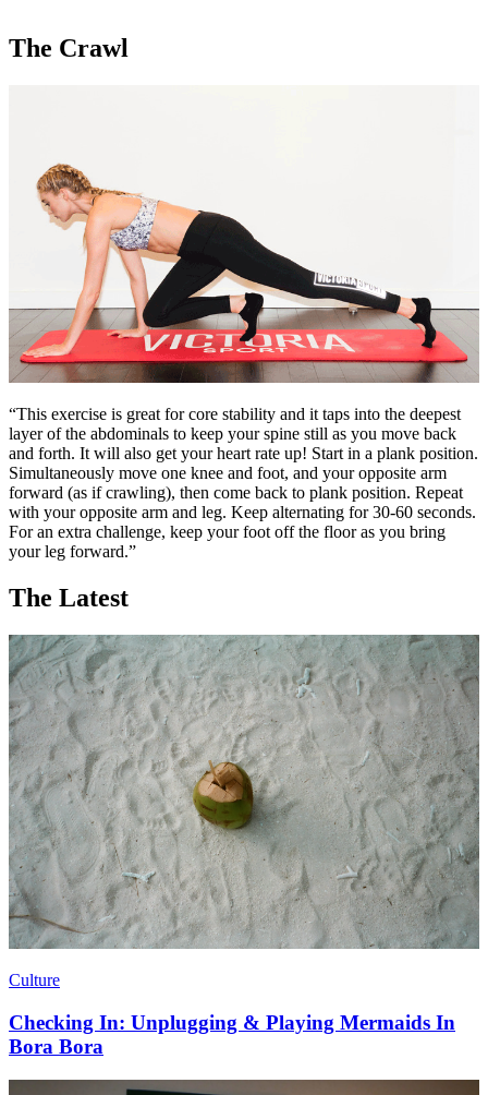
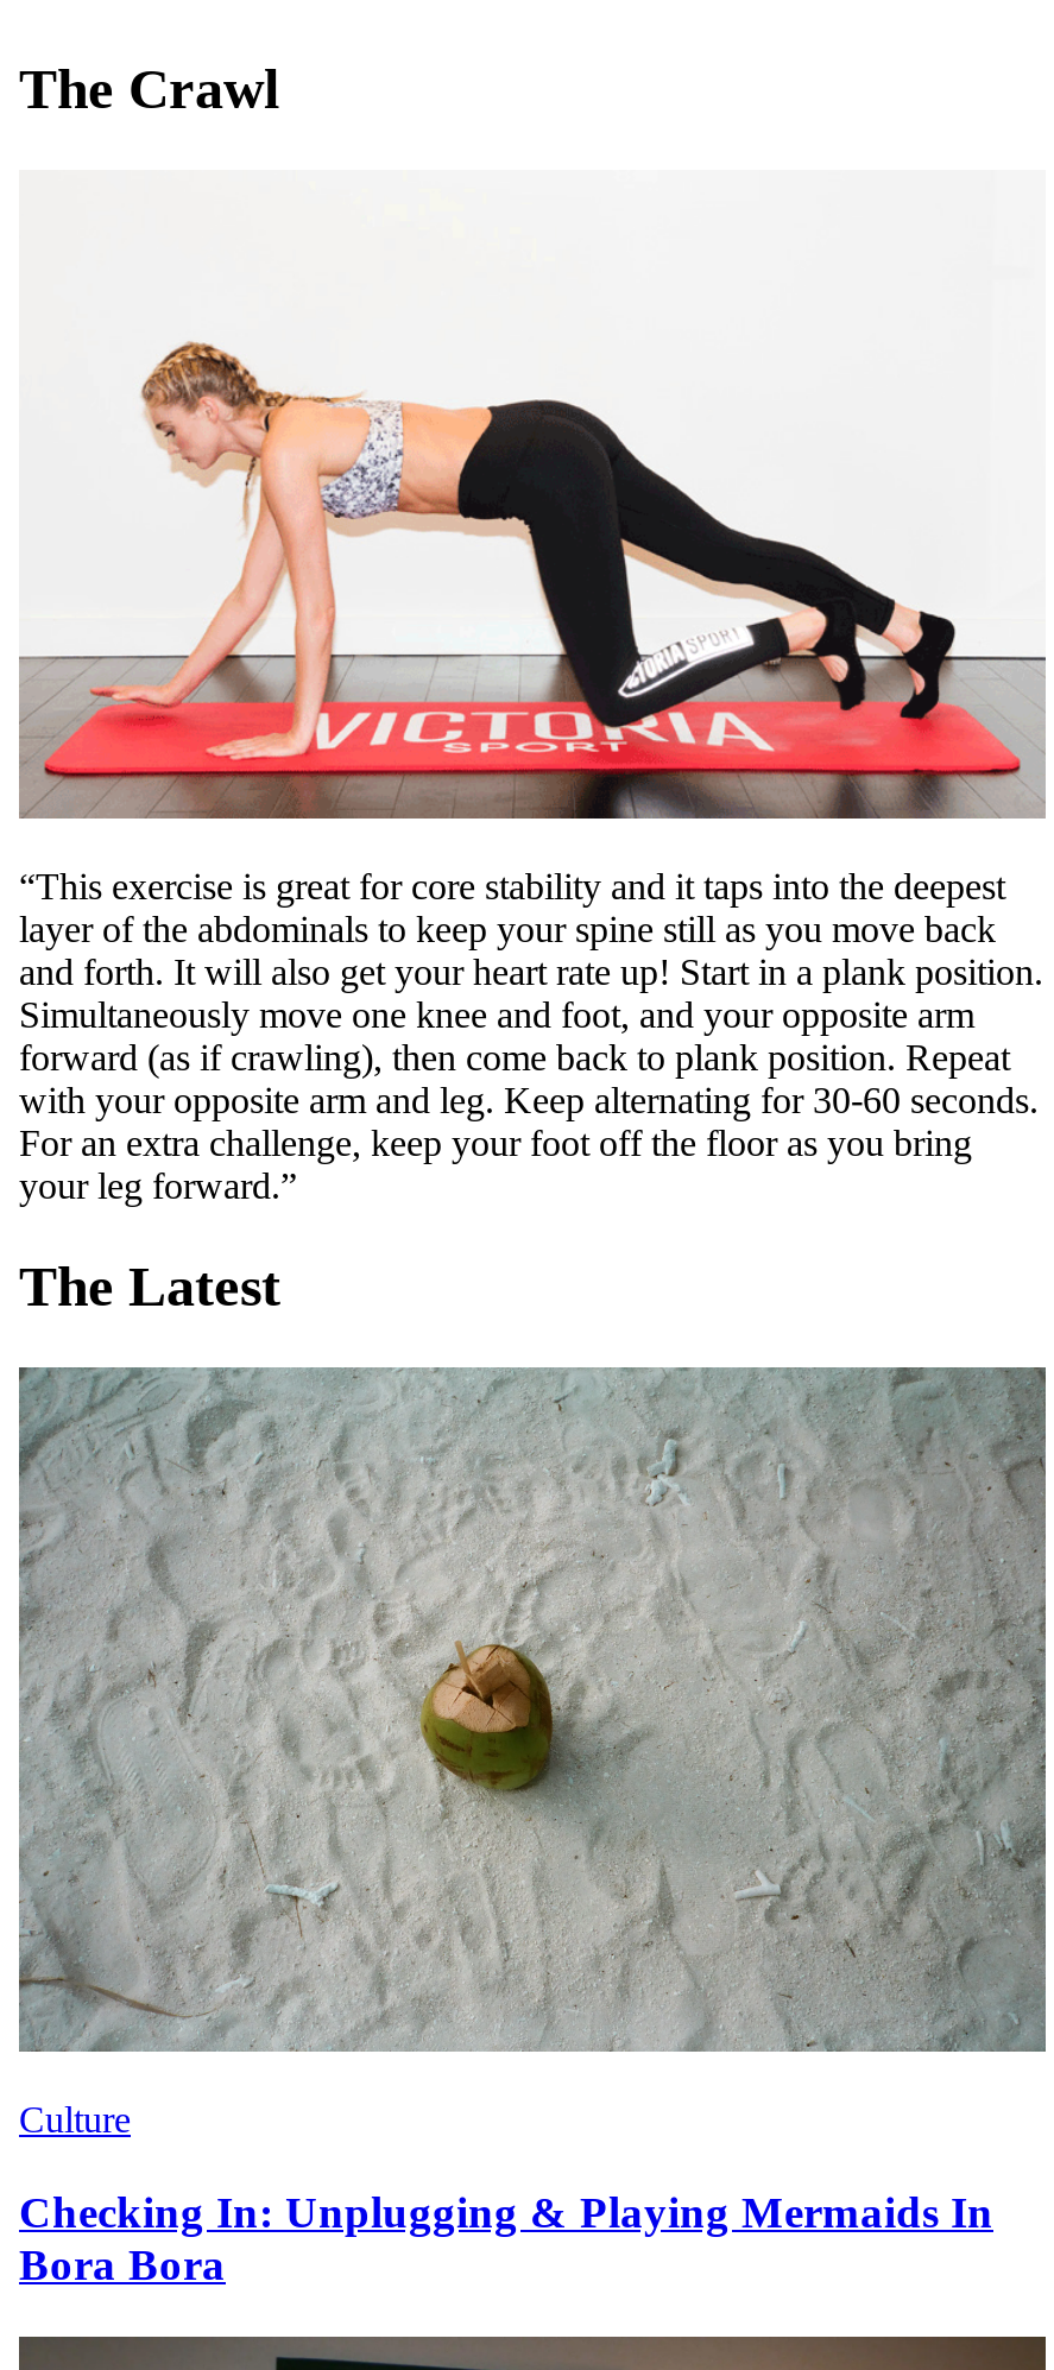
[24,163,438,384] [image] -> [55,341,958,821] [image]

